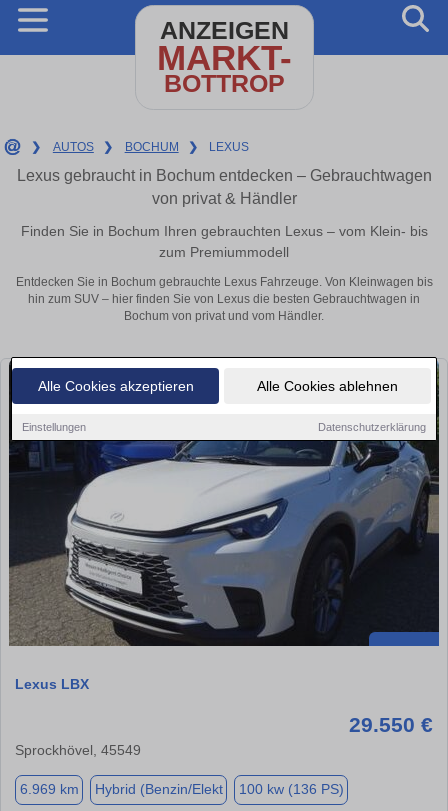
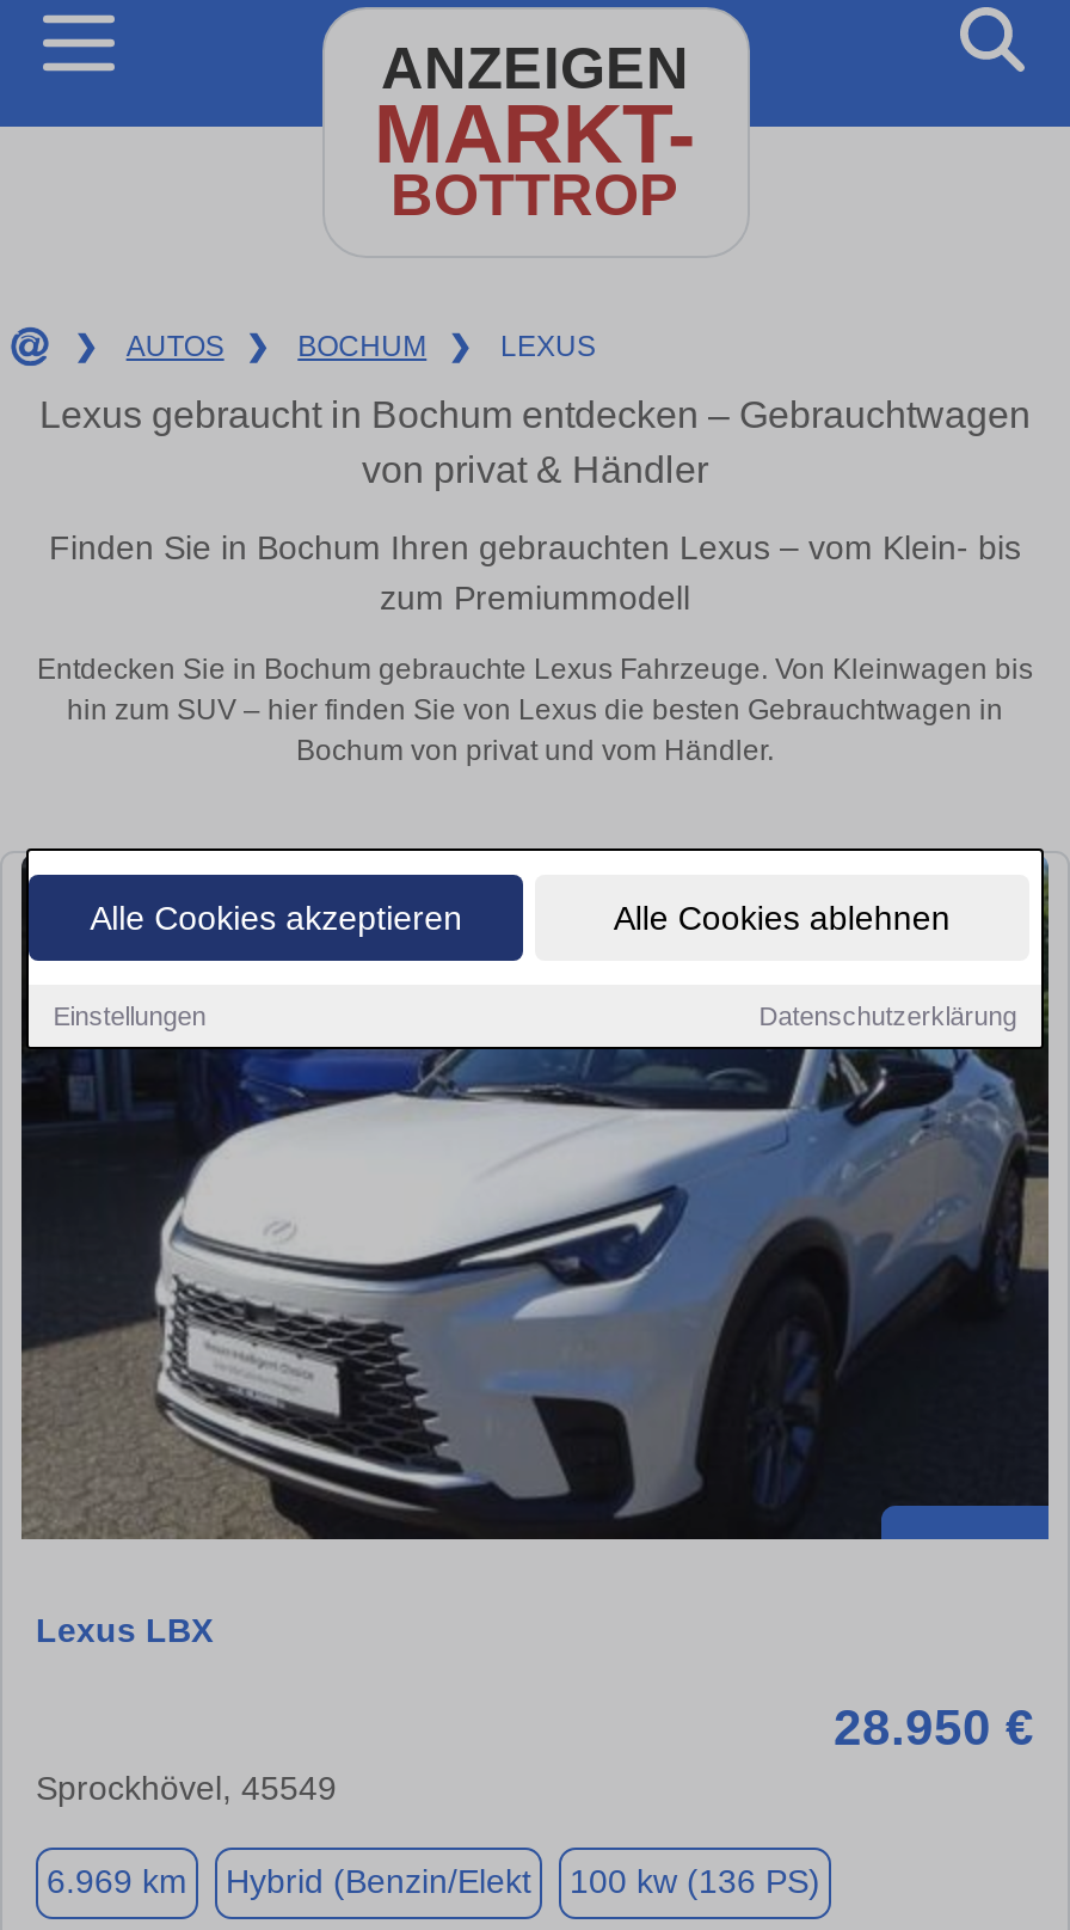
[349,713,433,736] 29.550 € -> [834,1699,1034,1754] 28.950 €

